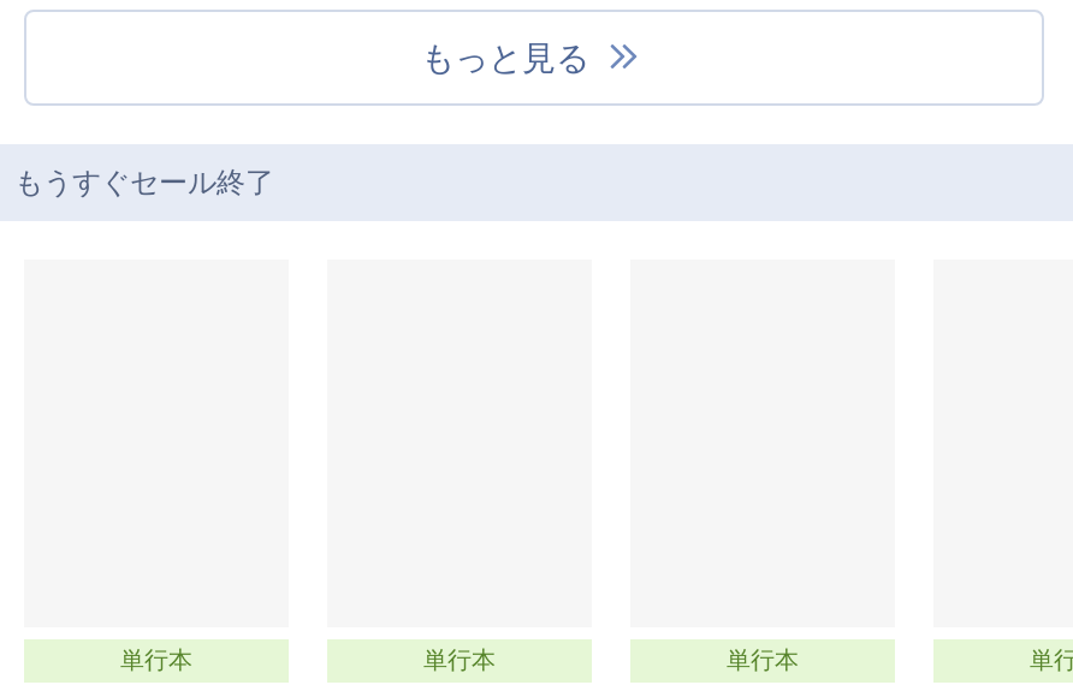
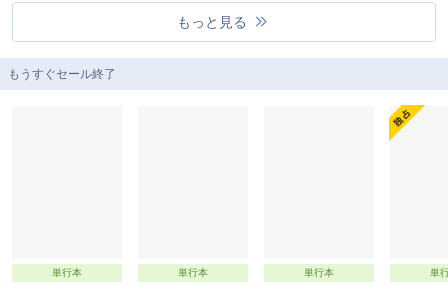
none -> [387,103,426,142] [image]

